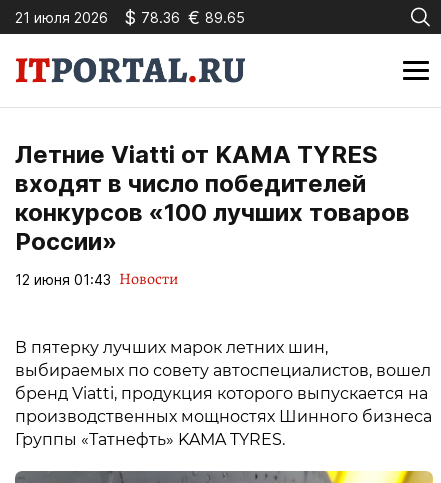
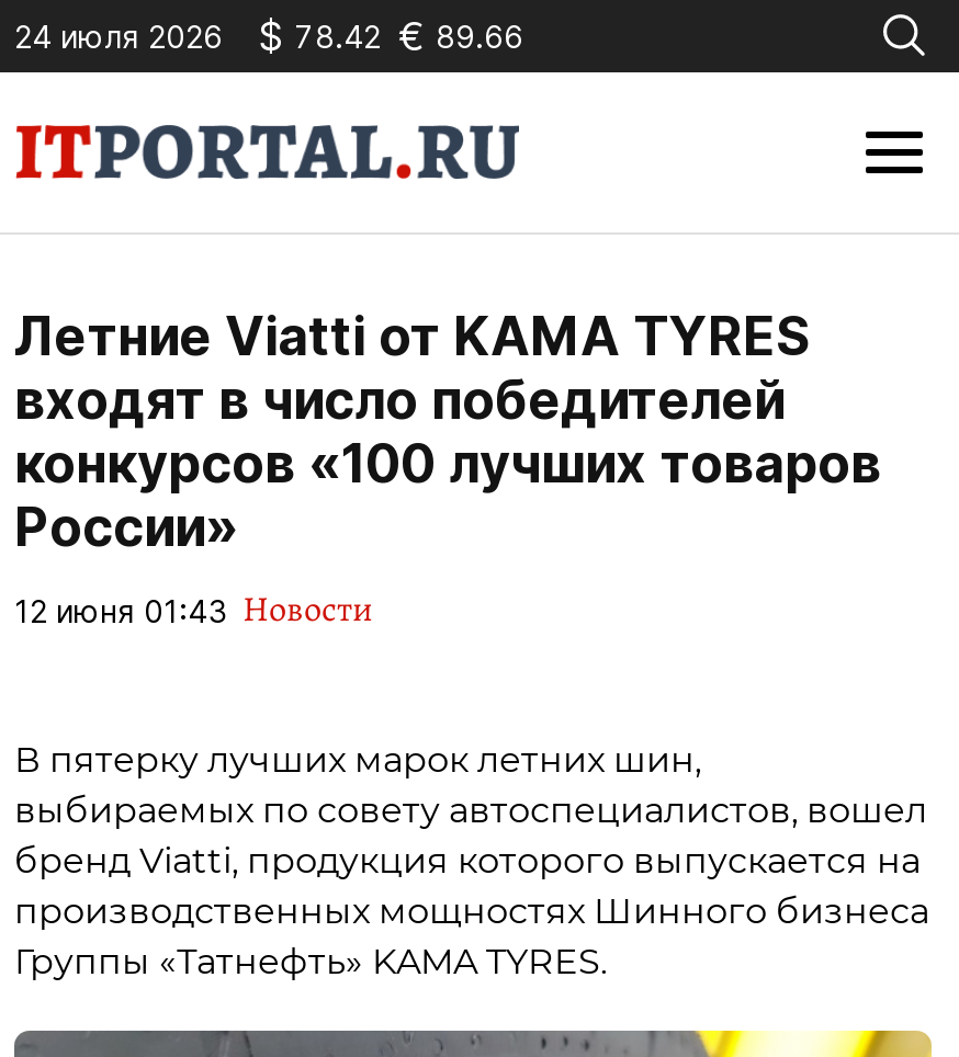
[15,8,108,25] 21 июля 2026 -> [14,16,223,54] 24 июля 2026
[124,6,245,27] $ 78.36 € 89.65 -> [258,12,523,58] $ 78.42 € 89.66

